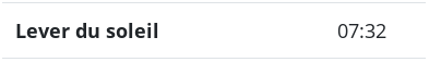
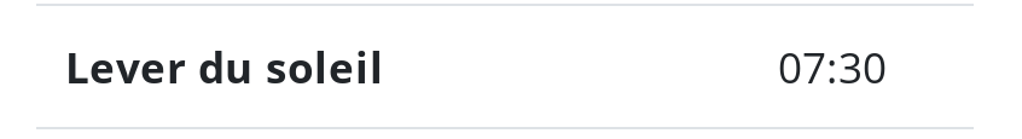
[337,18,386,44] 07:32 -> [778,38,887,96] 07:30

